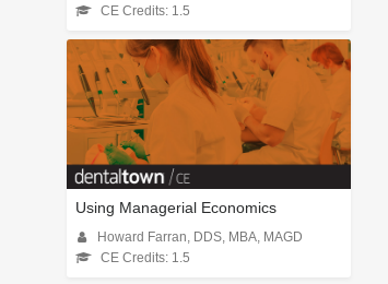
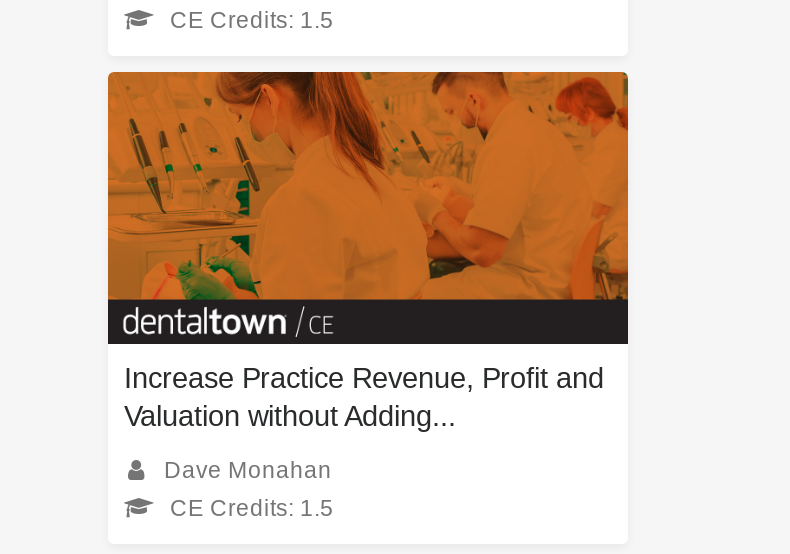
[75,198,277,216] Using Managerial Economics -> [124,363,604,433] Increase Practice Revenue, Profit and | Valuation without Adding...
[97,230,303,243] Howard Farran, DDS, MBA, MAGD -> [164,459,332,483] Dave Monahan

